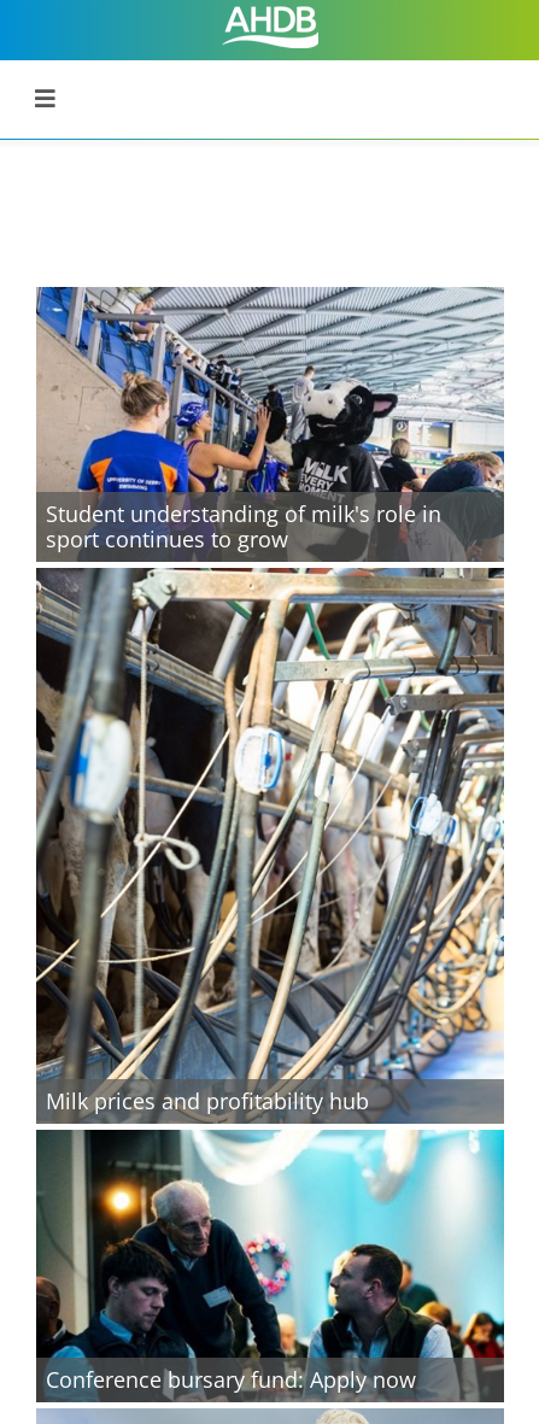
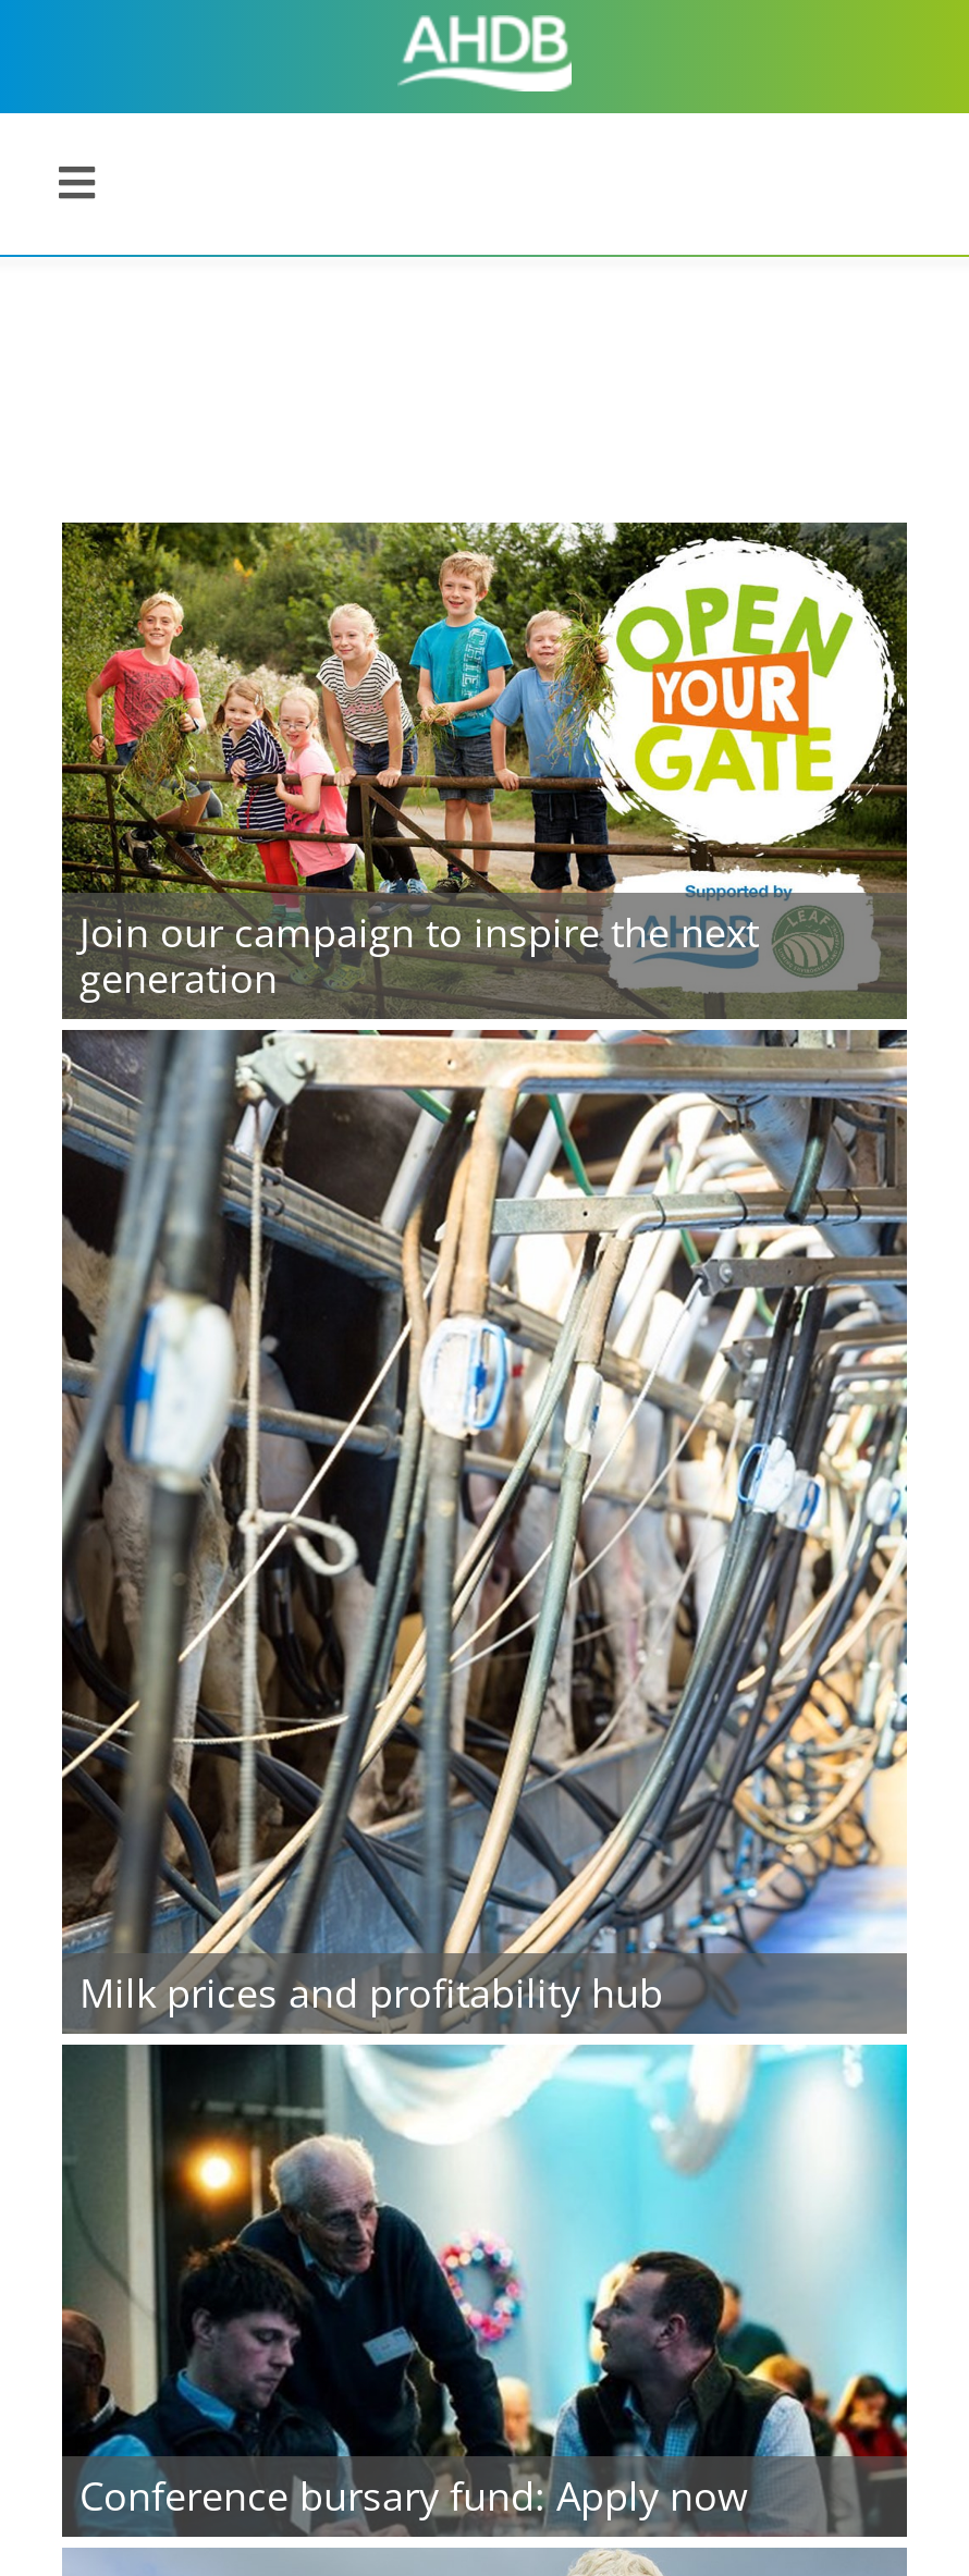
[35,286,505,562] [image] | Student understanding of milk's role in | sport continues to grow -> [60,520,909,1017] [image] | Join our campaign to inspire the next | generation

